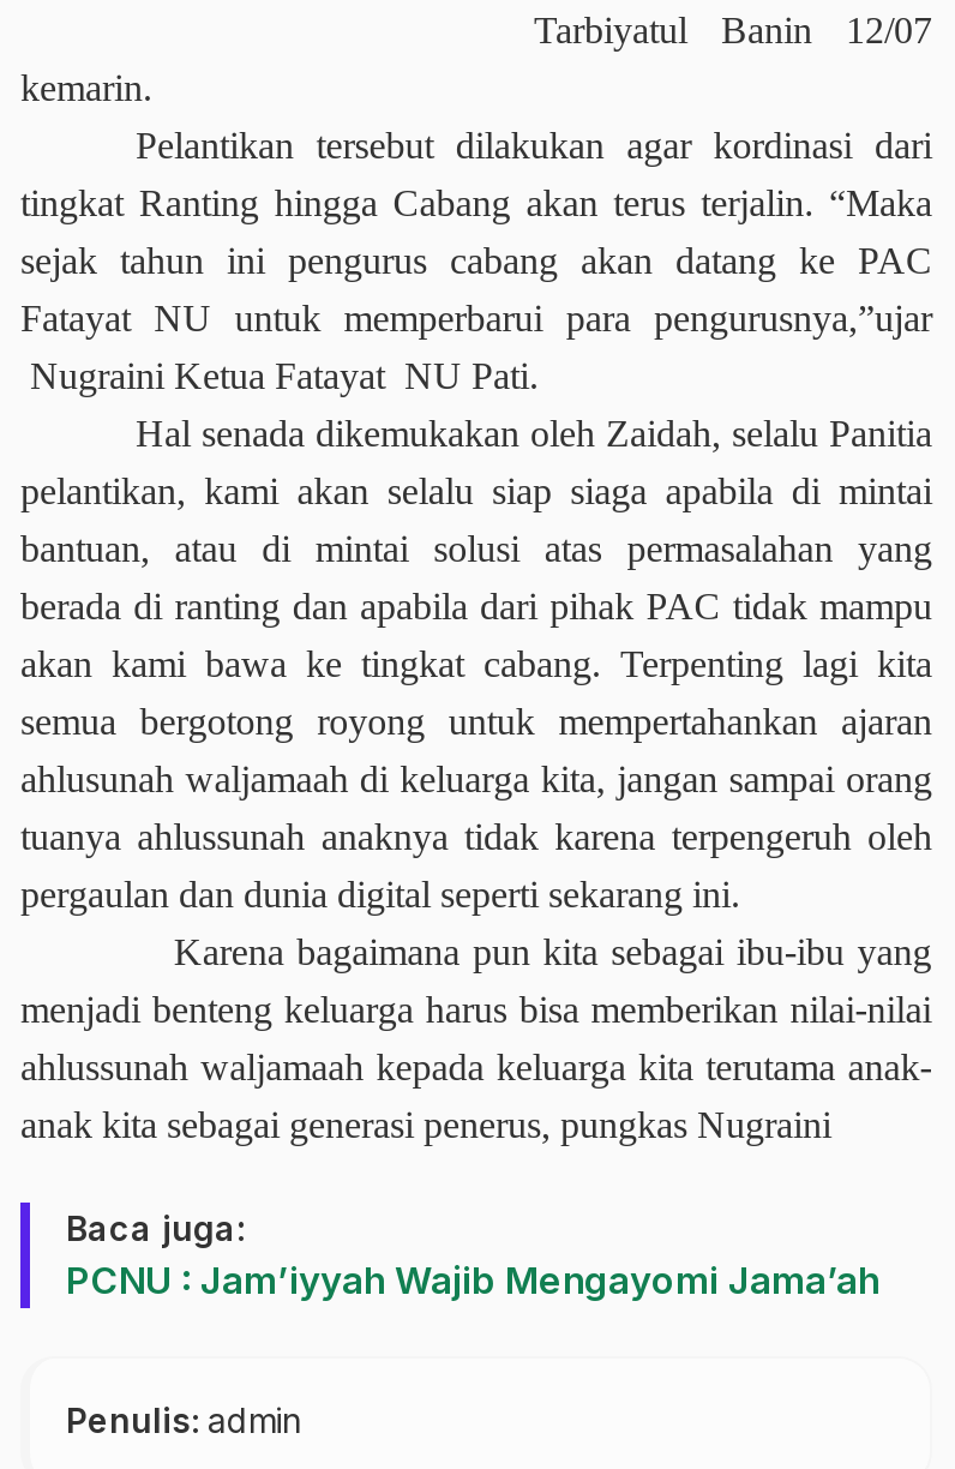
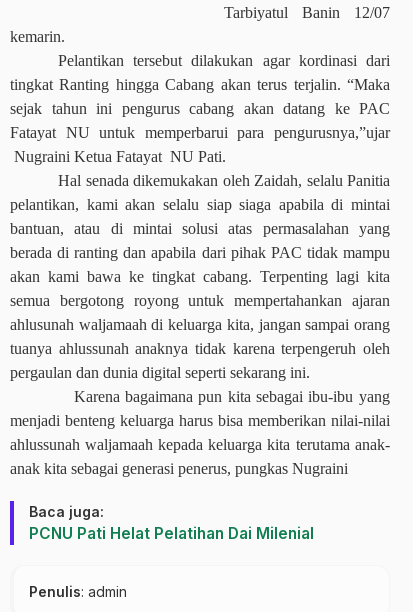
[66,1258,879,1303] PCNU : Jam’iyyah Wajib Mengayomi Jama’ah -> [29,524,314,543] PCNU Pati Helat Pelatihan Dai Milenial

